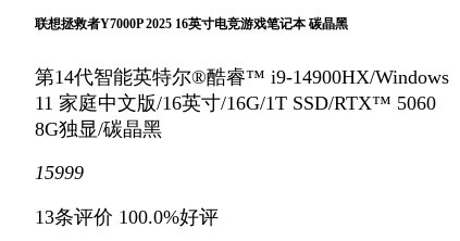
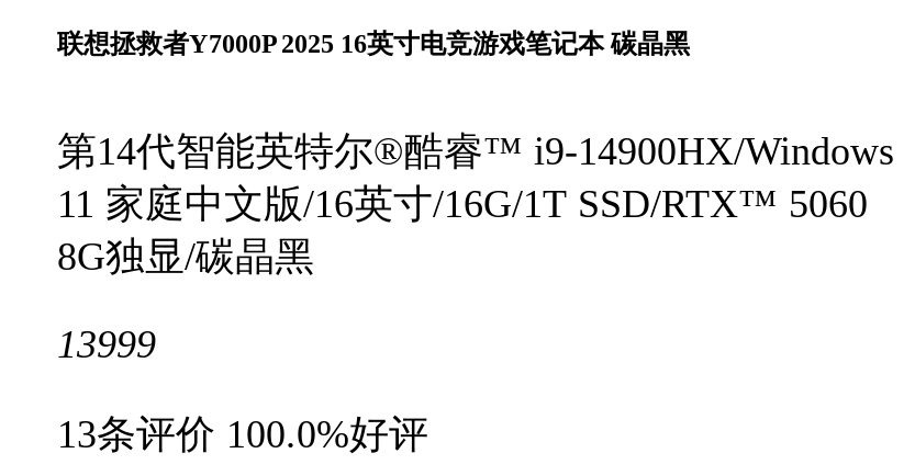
[35,161,84,183] 15999 -> [57,323,156,367] 13999

